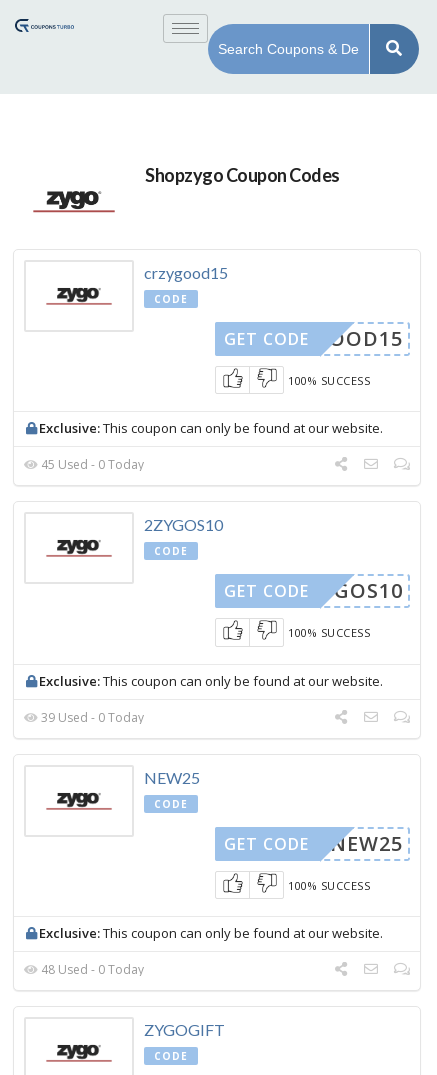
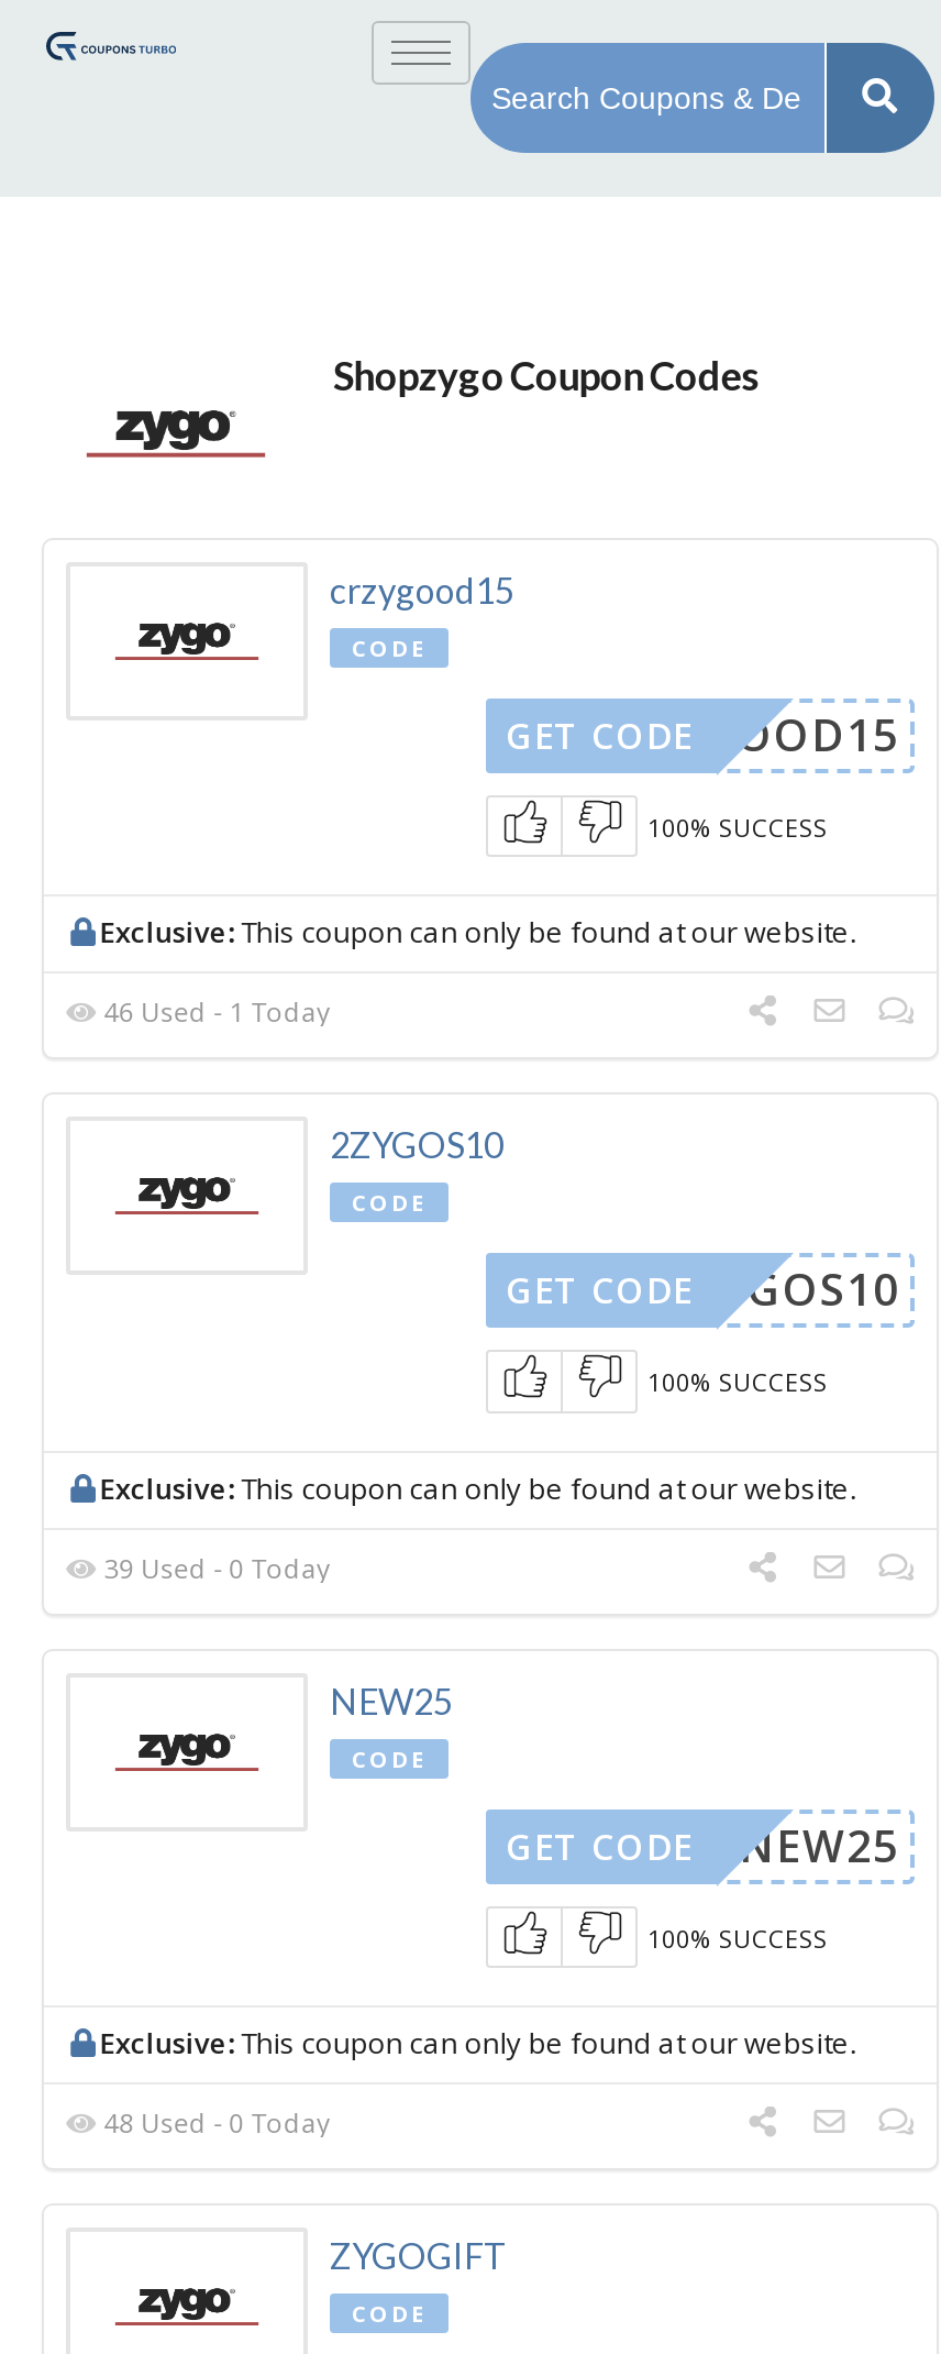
[38,456,144,473] 45 Used - 0 Today -> [97,994,330,1031] 46 Used - 1 Today

